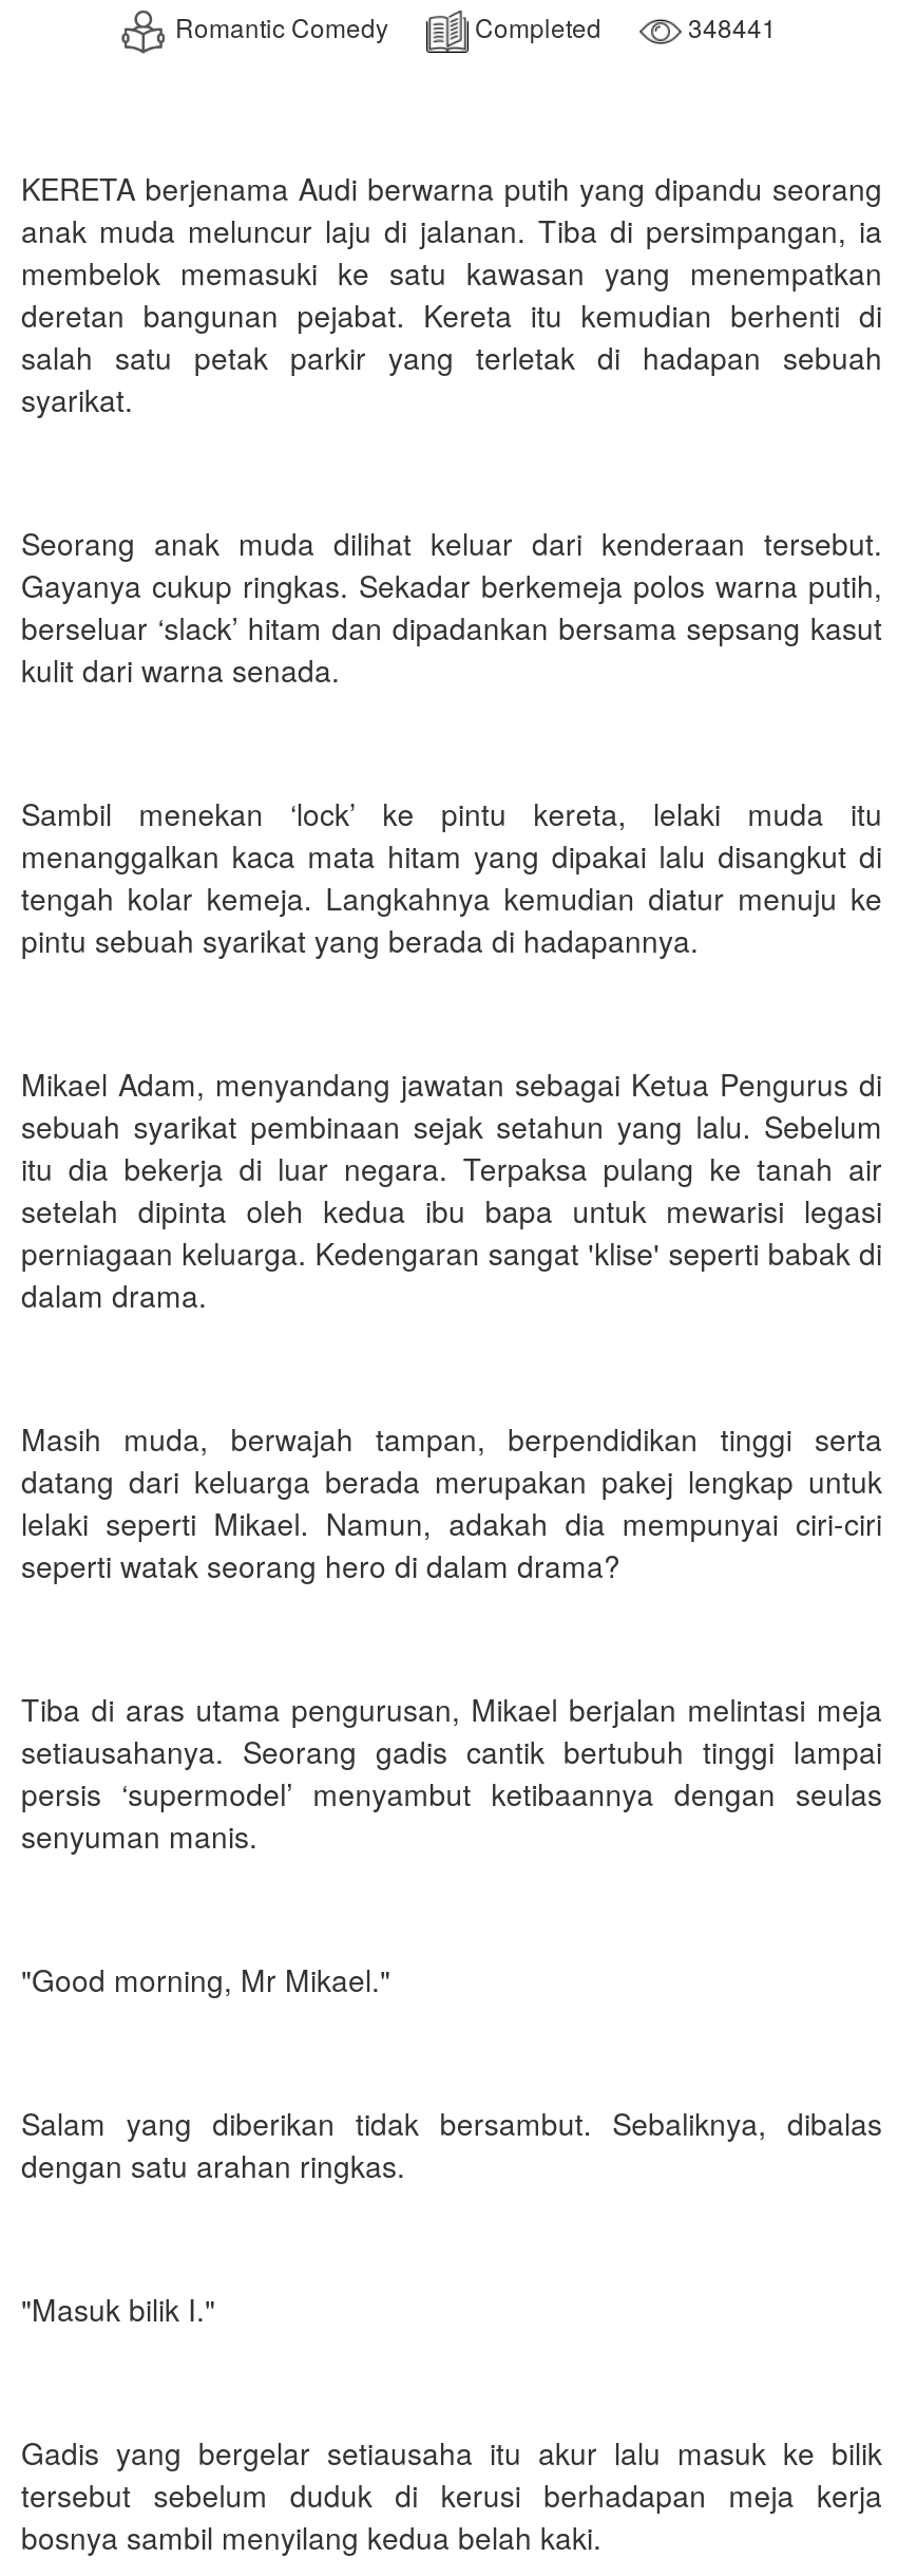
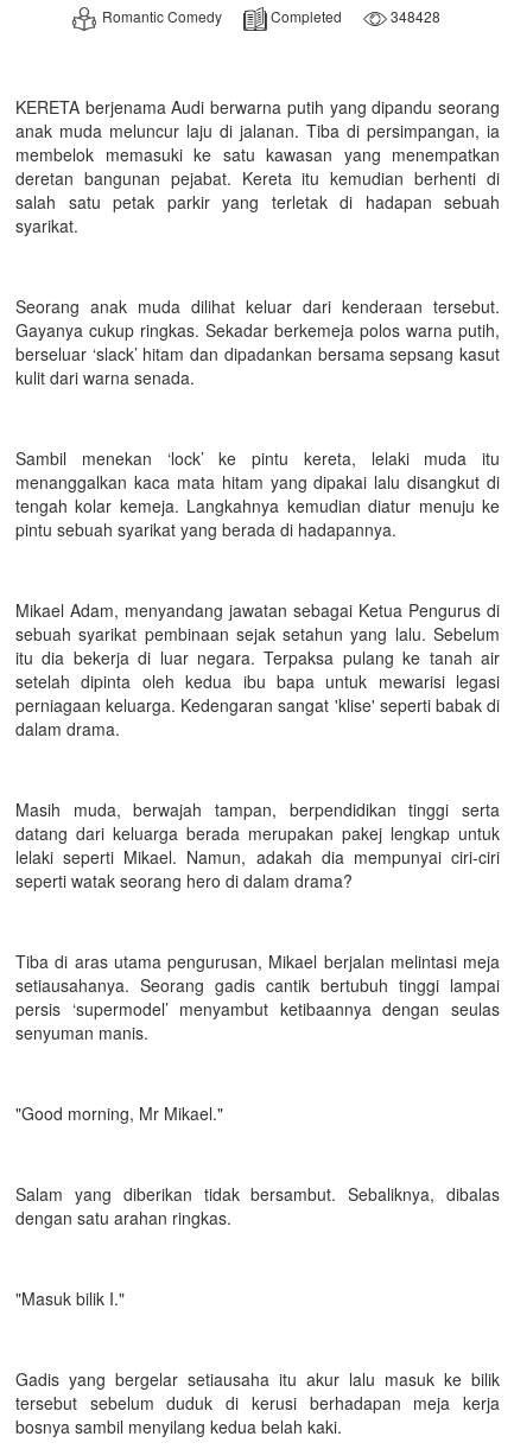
[688,9,777,45] 348441 -> [391,6,440,26] 348428

